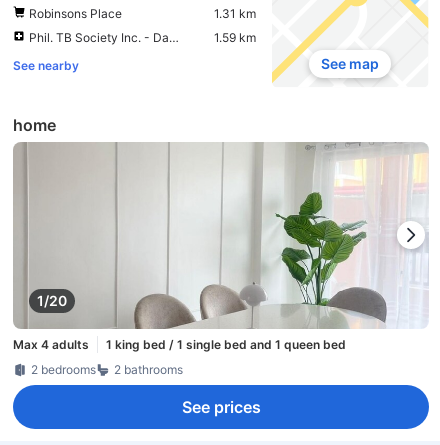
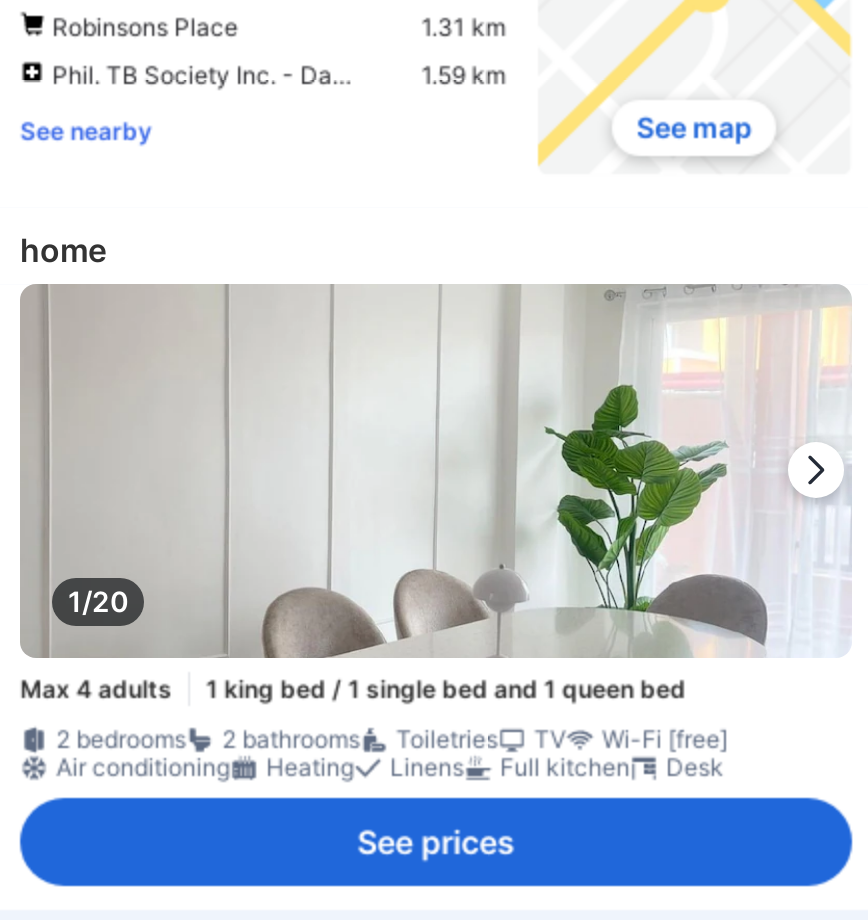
none -> [56,724,728,782] Toiletries | TV | Wi-Fi [free] | Air conditioning | Heating | Linens | Full kitchen | Desk

